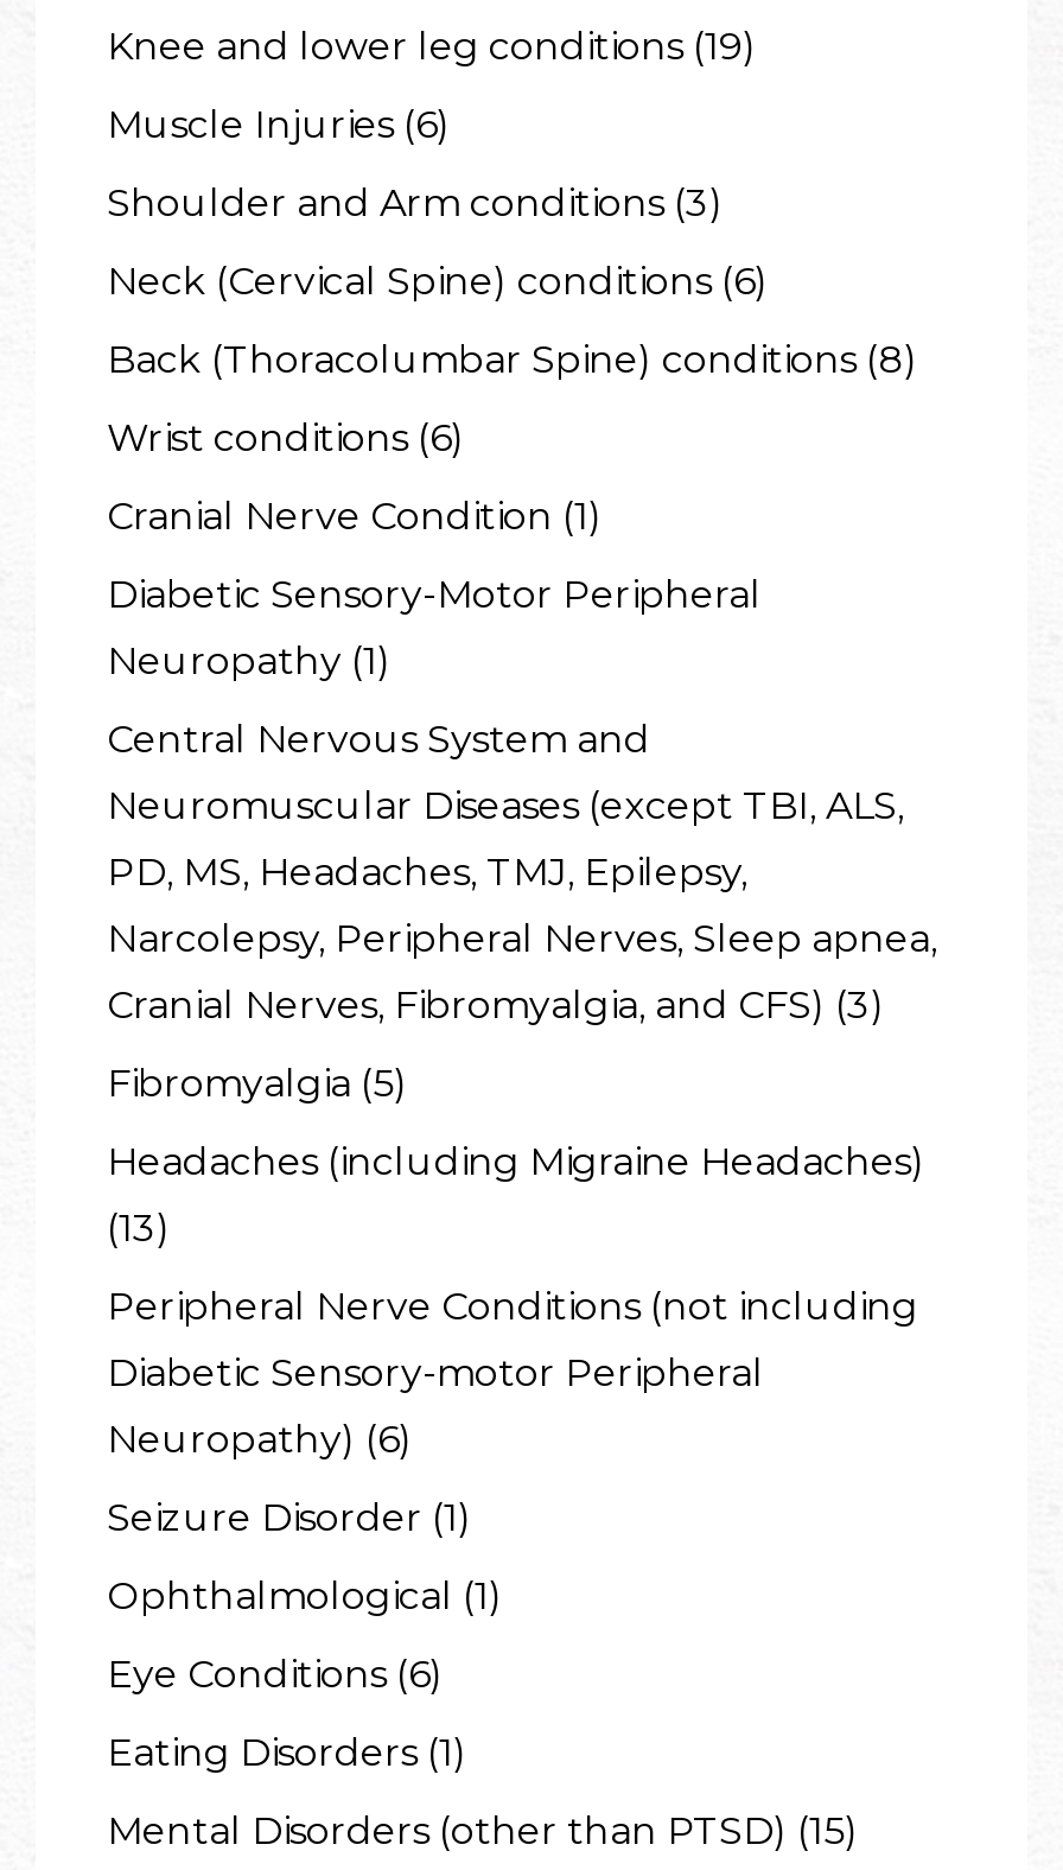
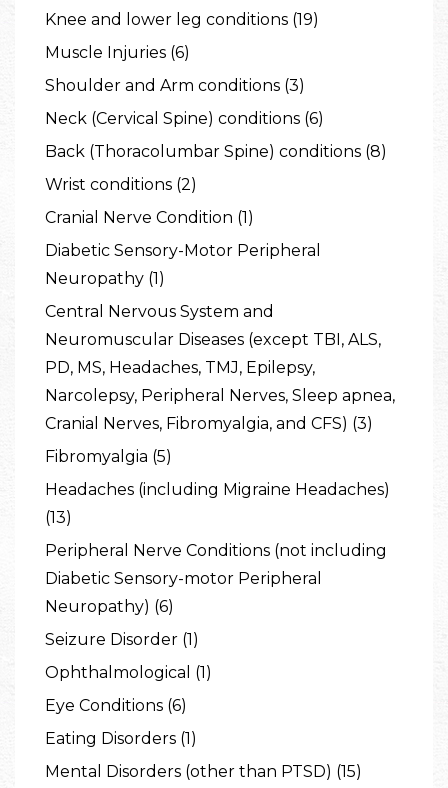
[107,415,465,460] Wrist conditions (6) -> [45,175,197,194] Wrist conditions (2)

